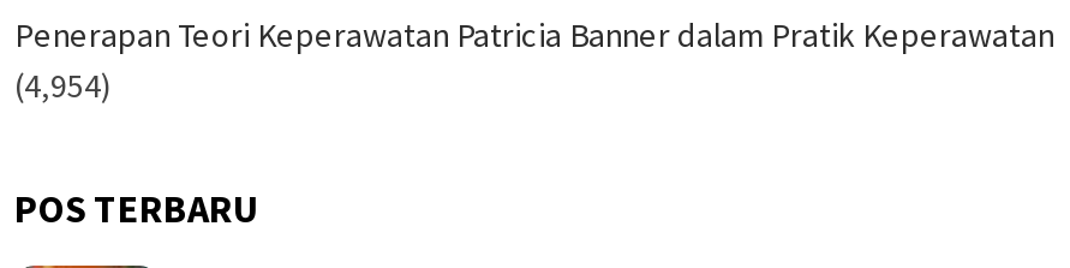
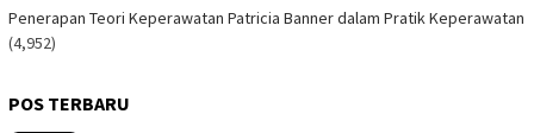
[14,63,110,106] (4,954) -> [8,32,56,53] (4,952)

